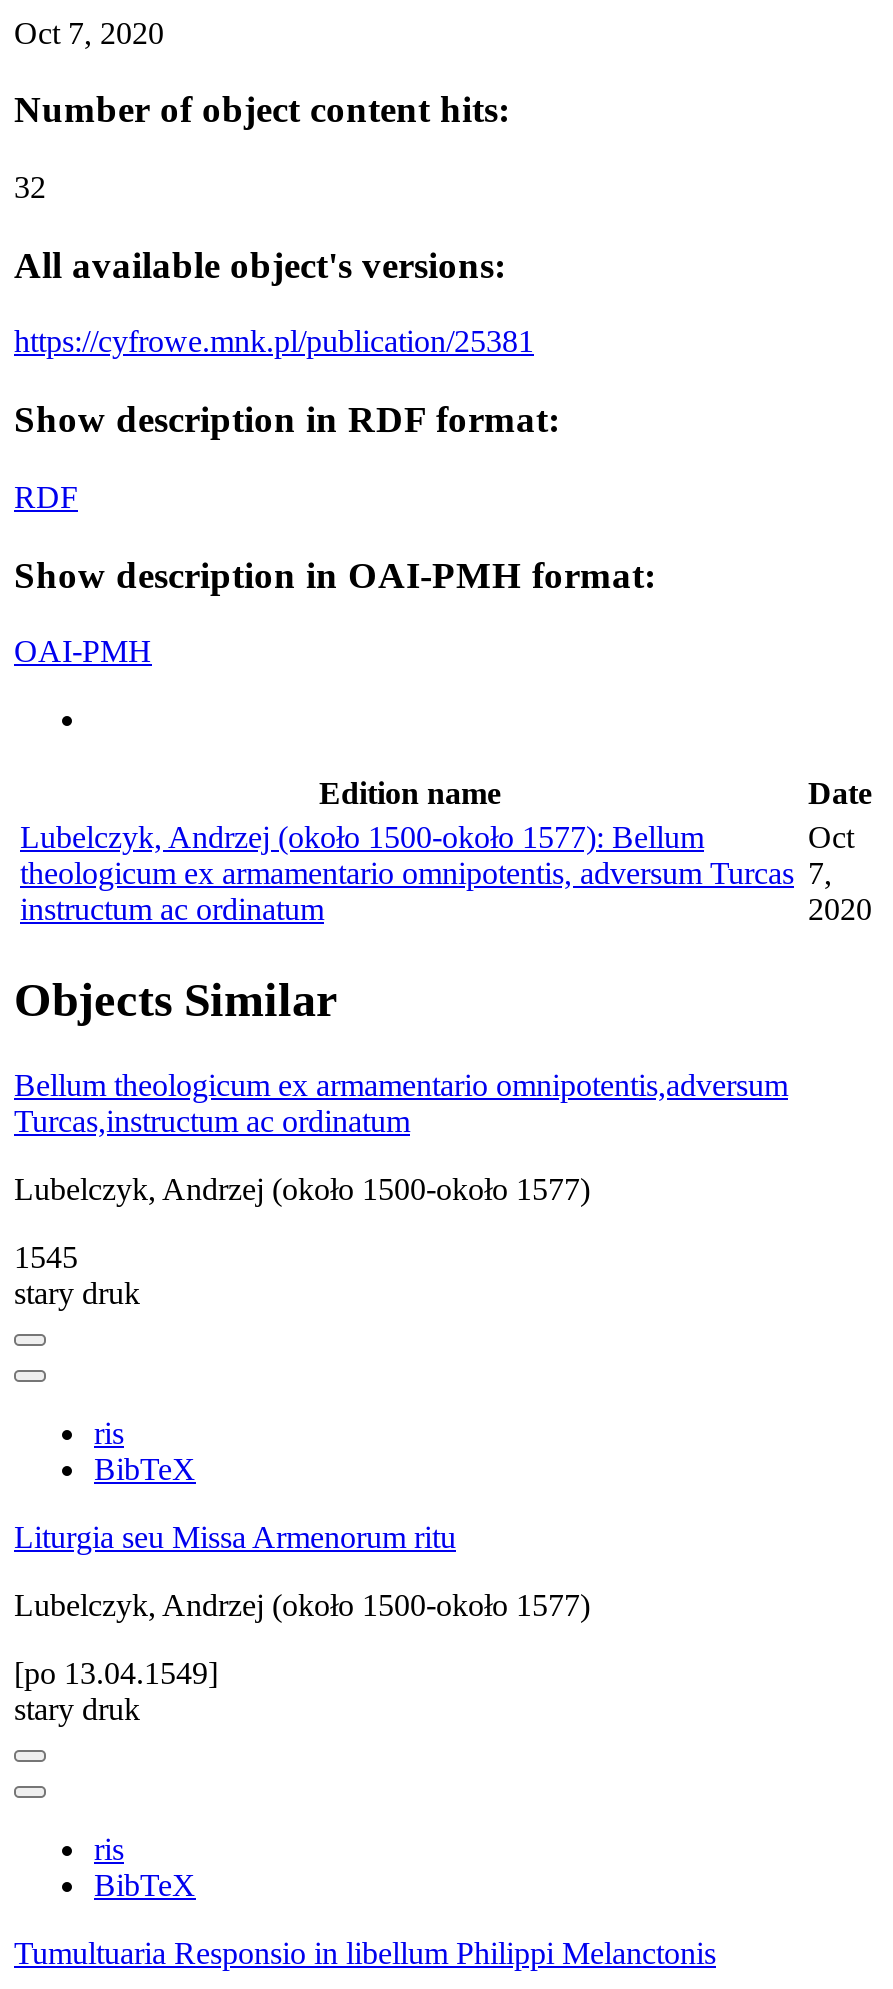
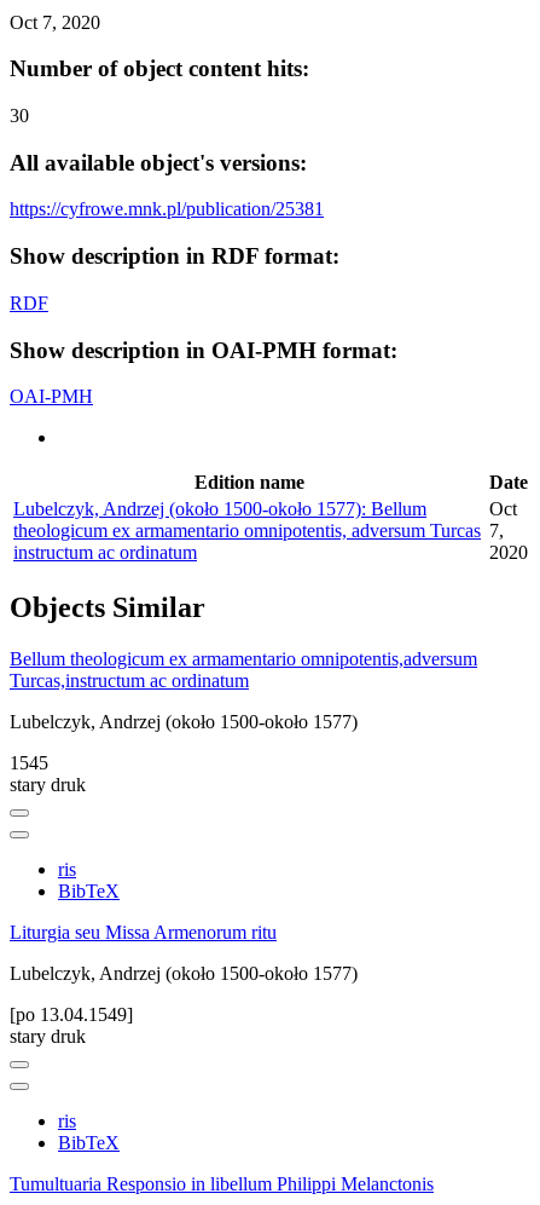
[14,170,46,204] 32 -> [10,105,29,126] 30

